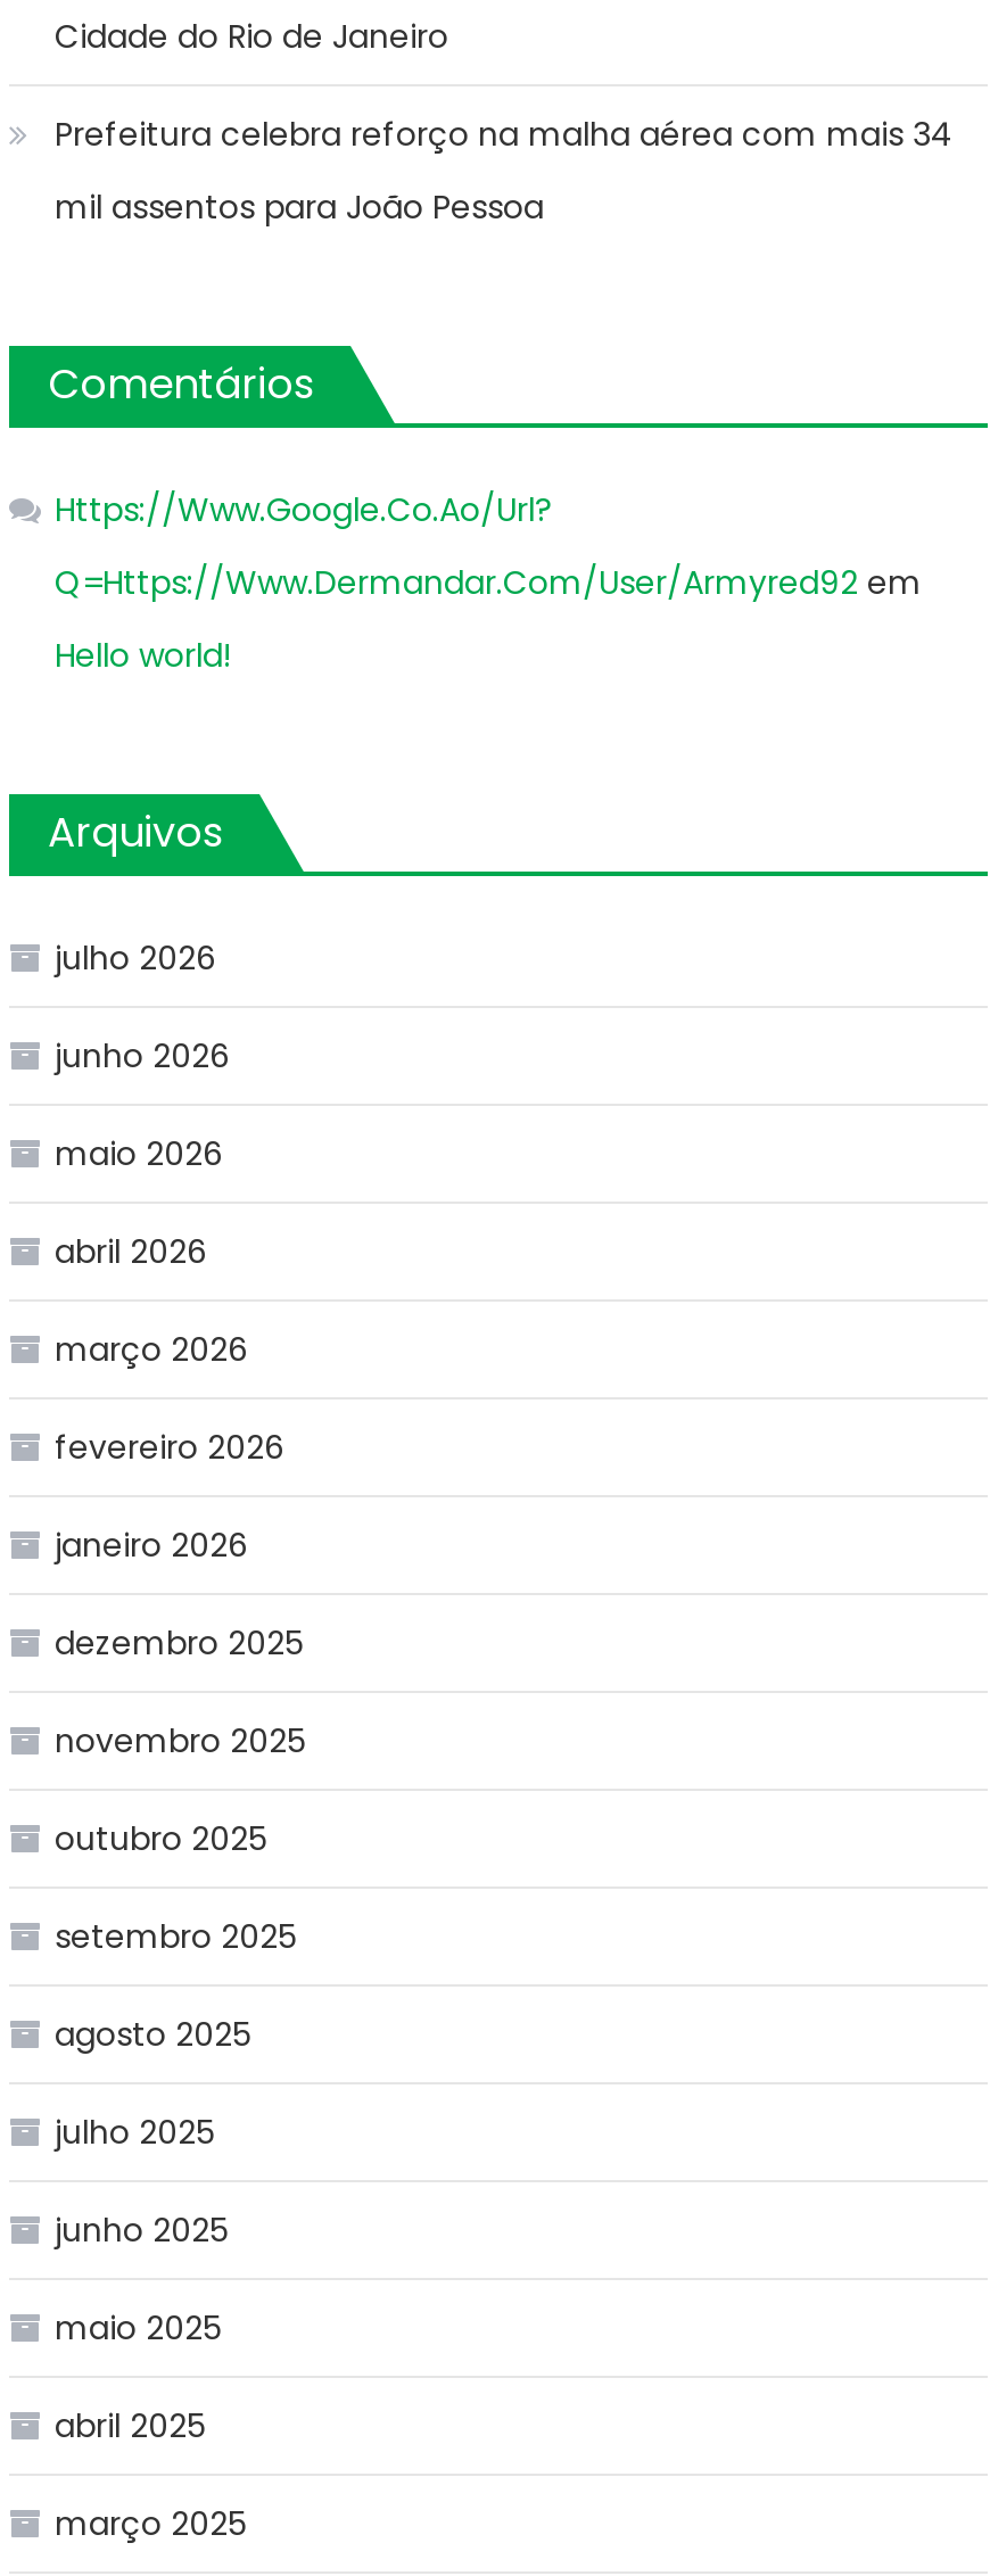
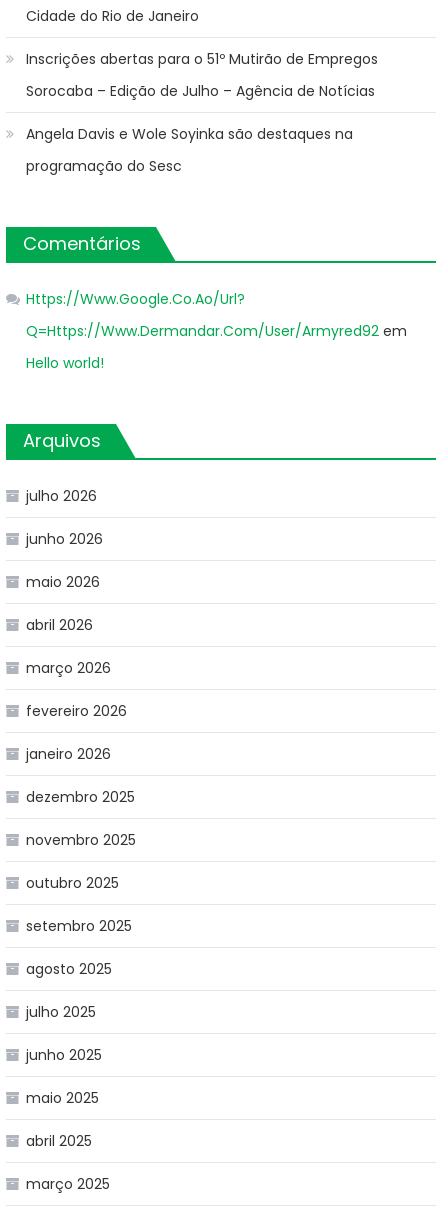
[55,112,954,230] Prefeitura celebra reforço na malha aérea com mais 34 | mil assentos para João Pessoa -> [26,49,378,176] Inscrições abertas para o 51º Mutirão de Empregos | Sorocaba – Edição de Julho – Agência de Notícias | Angela Davis e Wole Soyinka são destaques na | programação do Sesc

